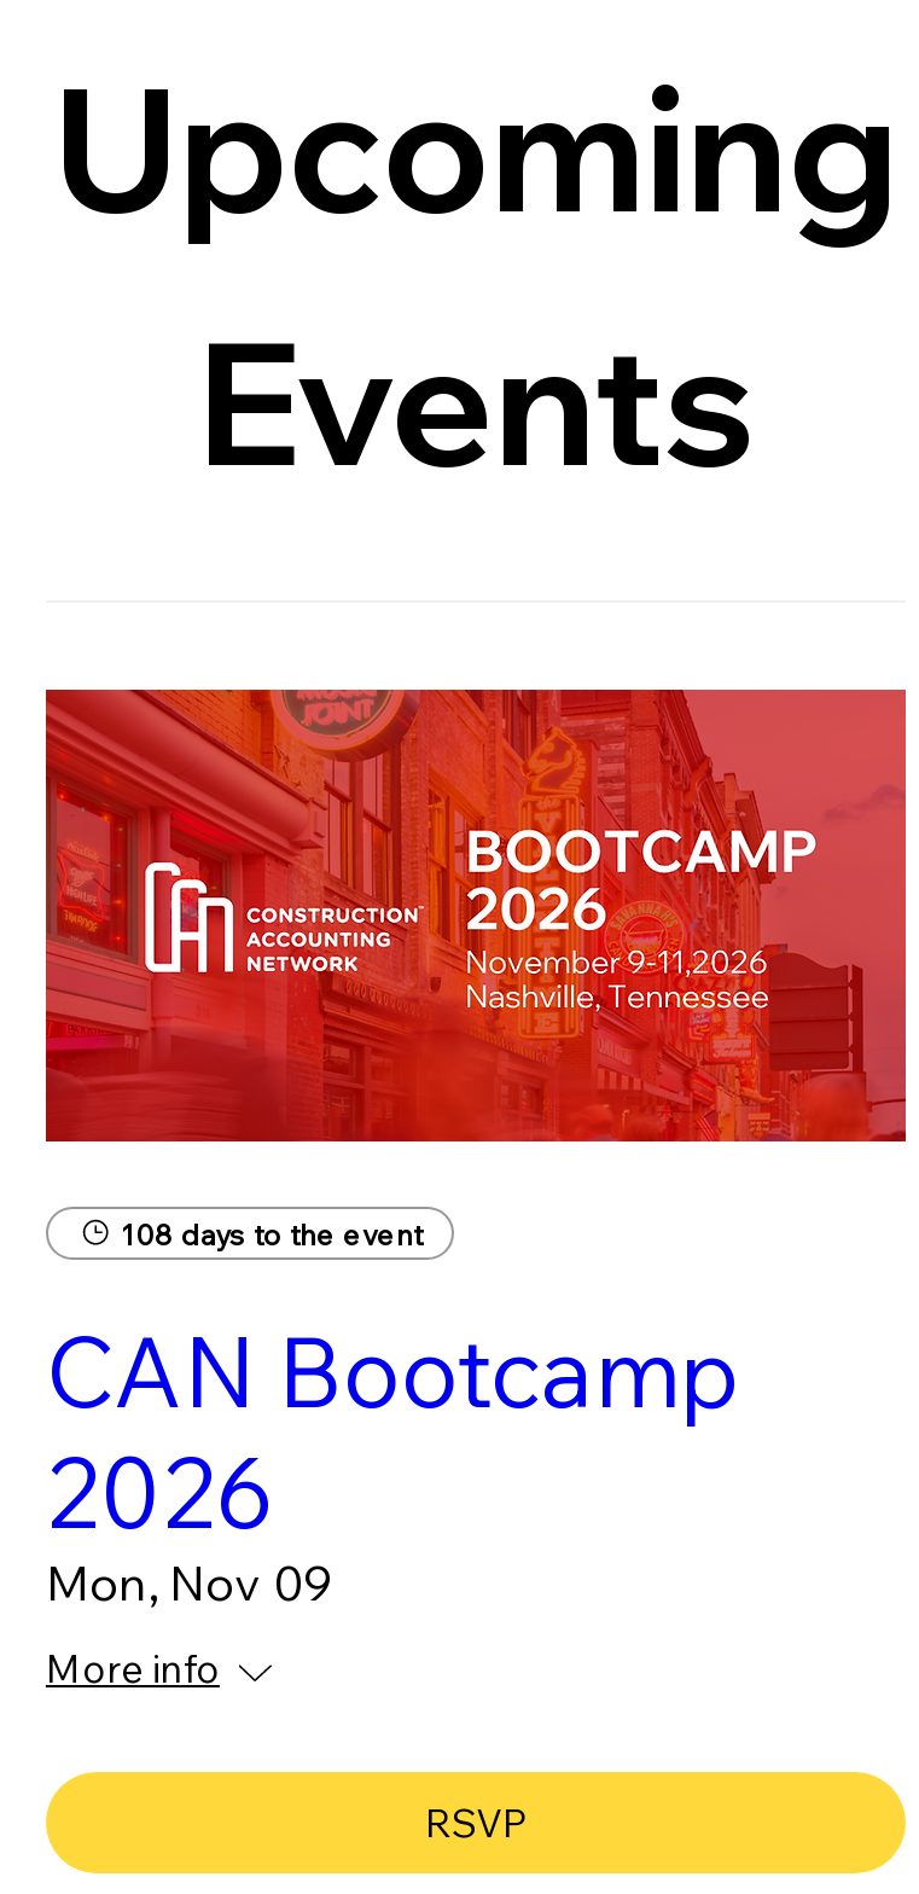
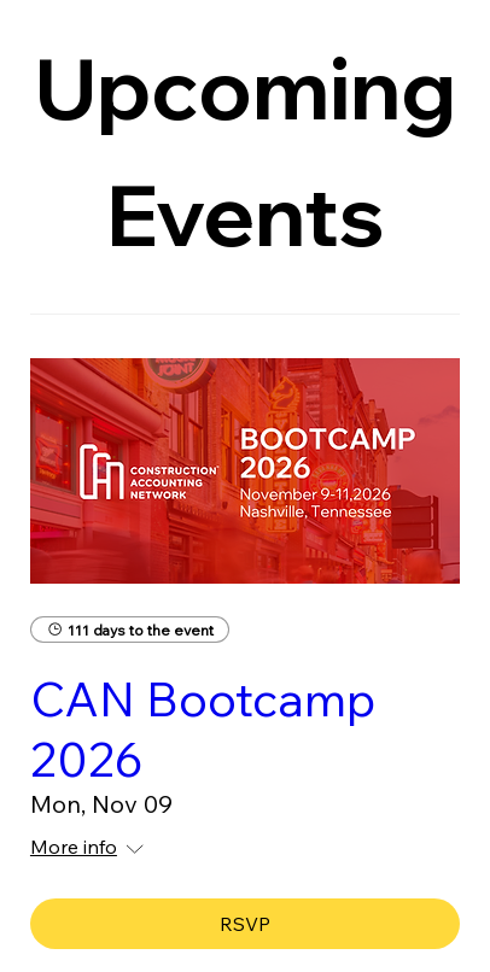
[121,1216,422,1252] 108 days to the event -> [67,621,213,639] 111 days to the event

